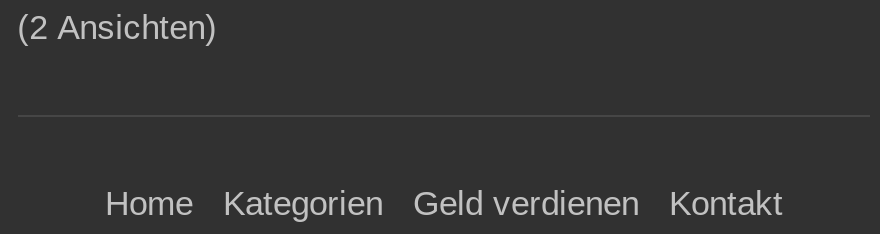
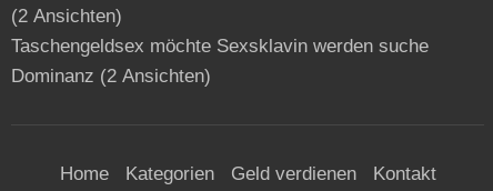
none -> [11,36,428,87] Taschengeldsex möchte Sexsklavin werden suche | Dominanz (2 Ansichten)

